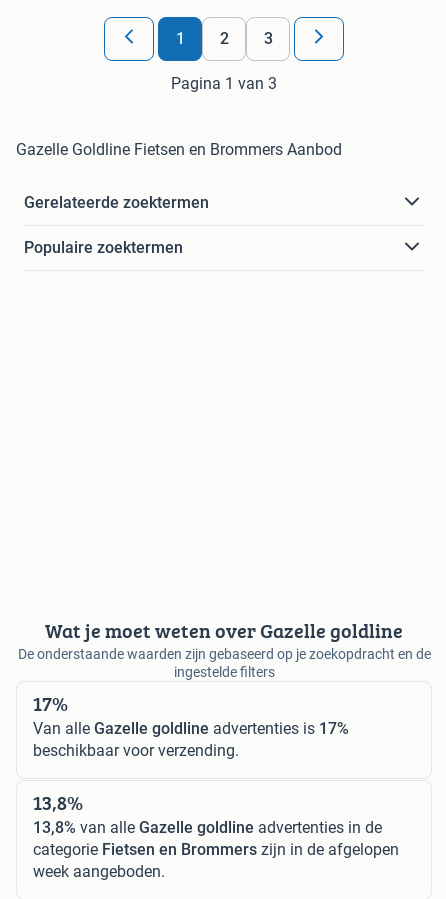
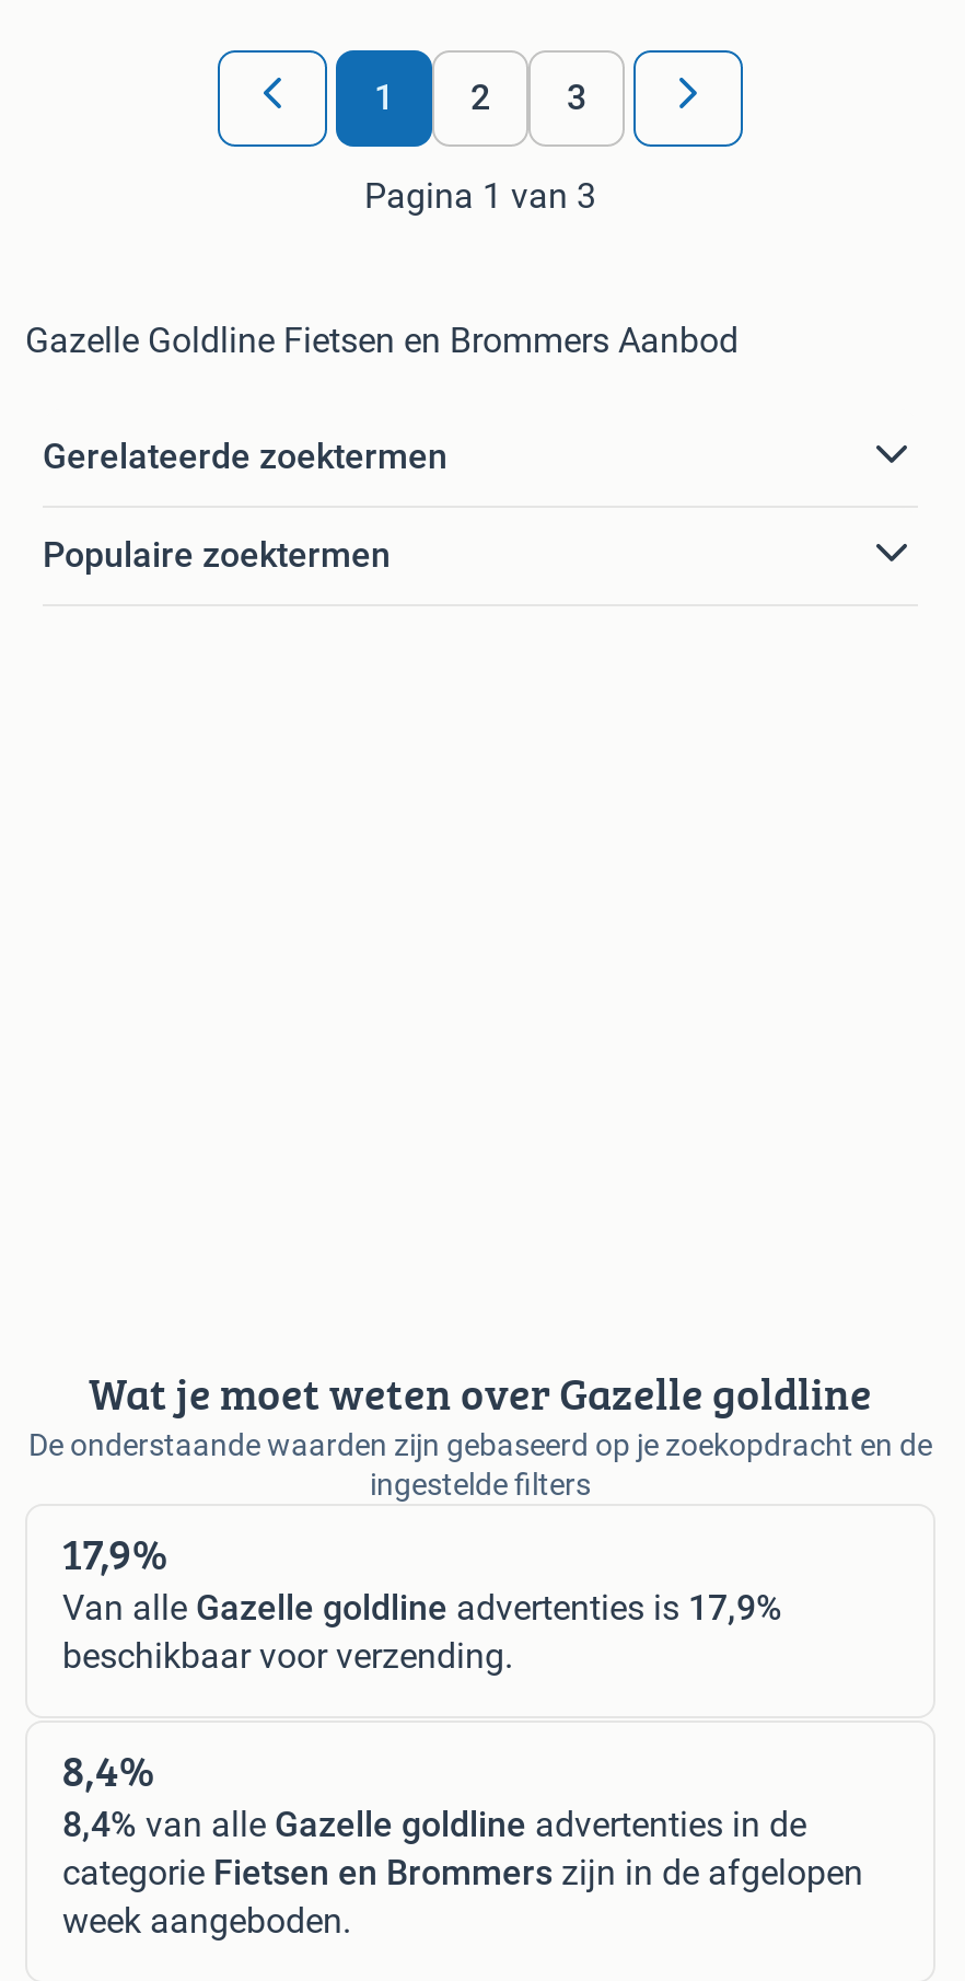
[33,688,68,717] 17% -> [62,1520,167,1584] 17,9%
[33,718,349,737] Van alle Gazelle goldline advertenties is 17% -> [62,1586,782,1627] Van alle Gazelle goldline advertenties is 17,9%
[33,787,83,816] 13,8% -> [62,1737,154,1800] 8,4%
[33,817,382,836] 13,8% van alle Gazelle goldline advertenties in de -> [62,1803,806,1844] 8,4% van alle Gazelle goldline advertenties in de

